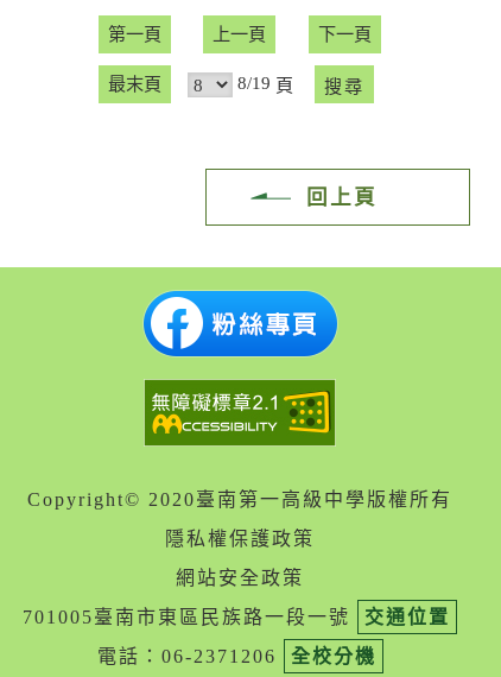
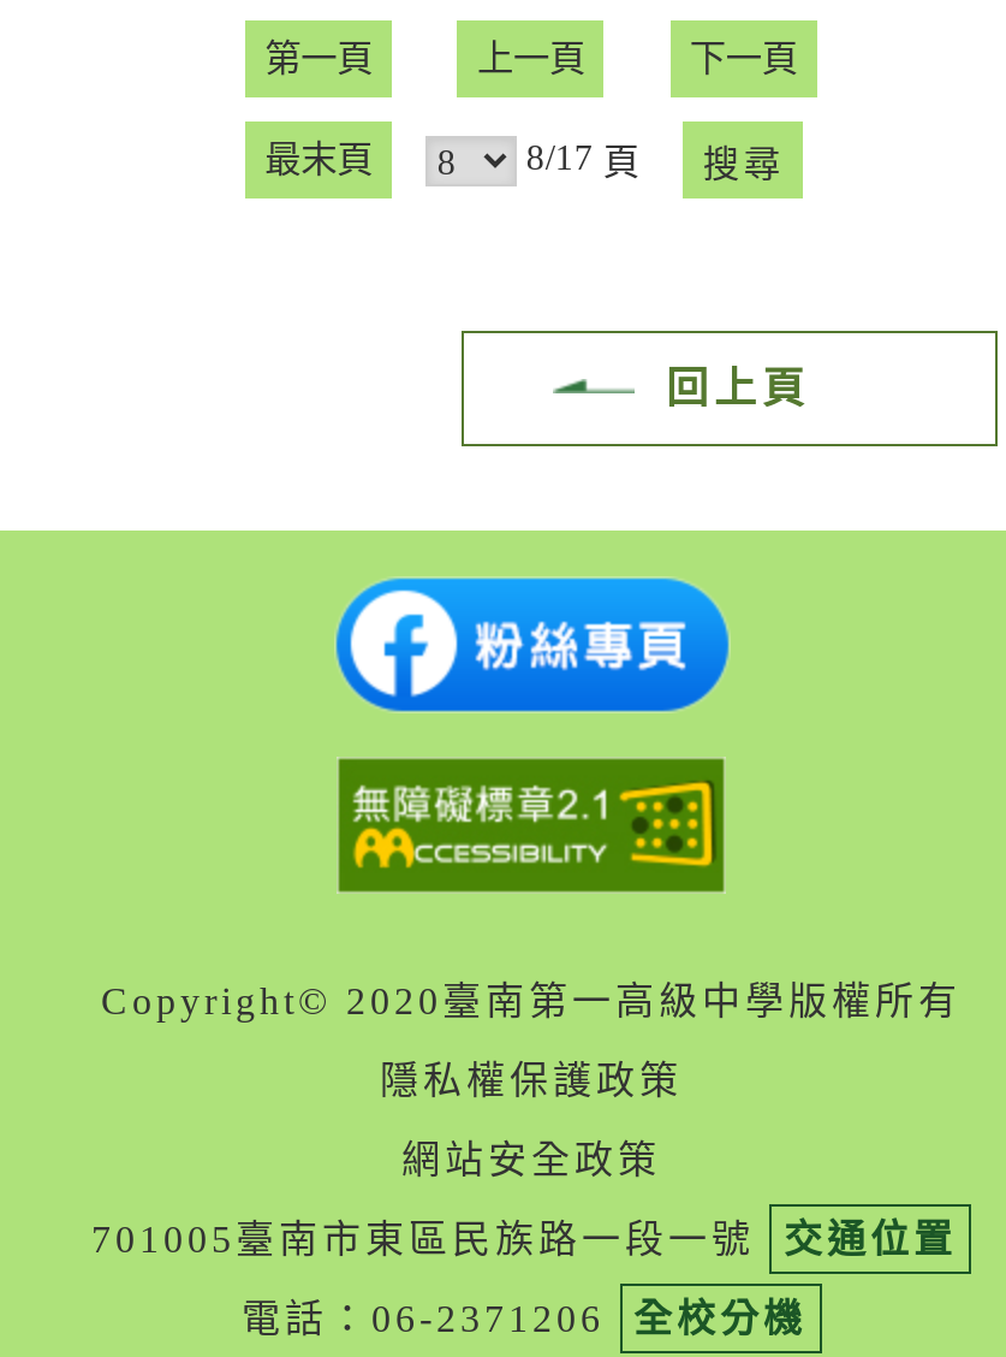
[232,73,293,95] 8/19頁 -> [516,136,639,181] 8/17頁

